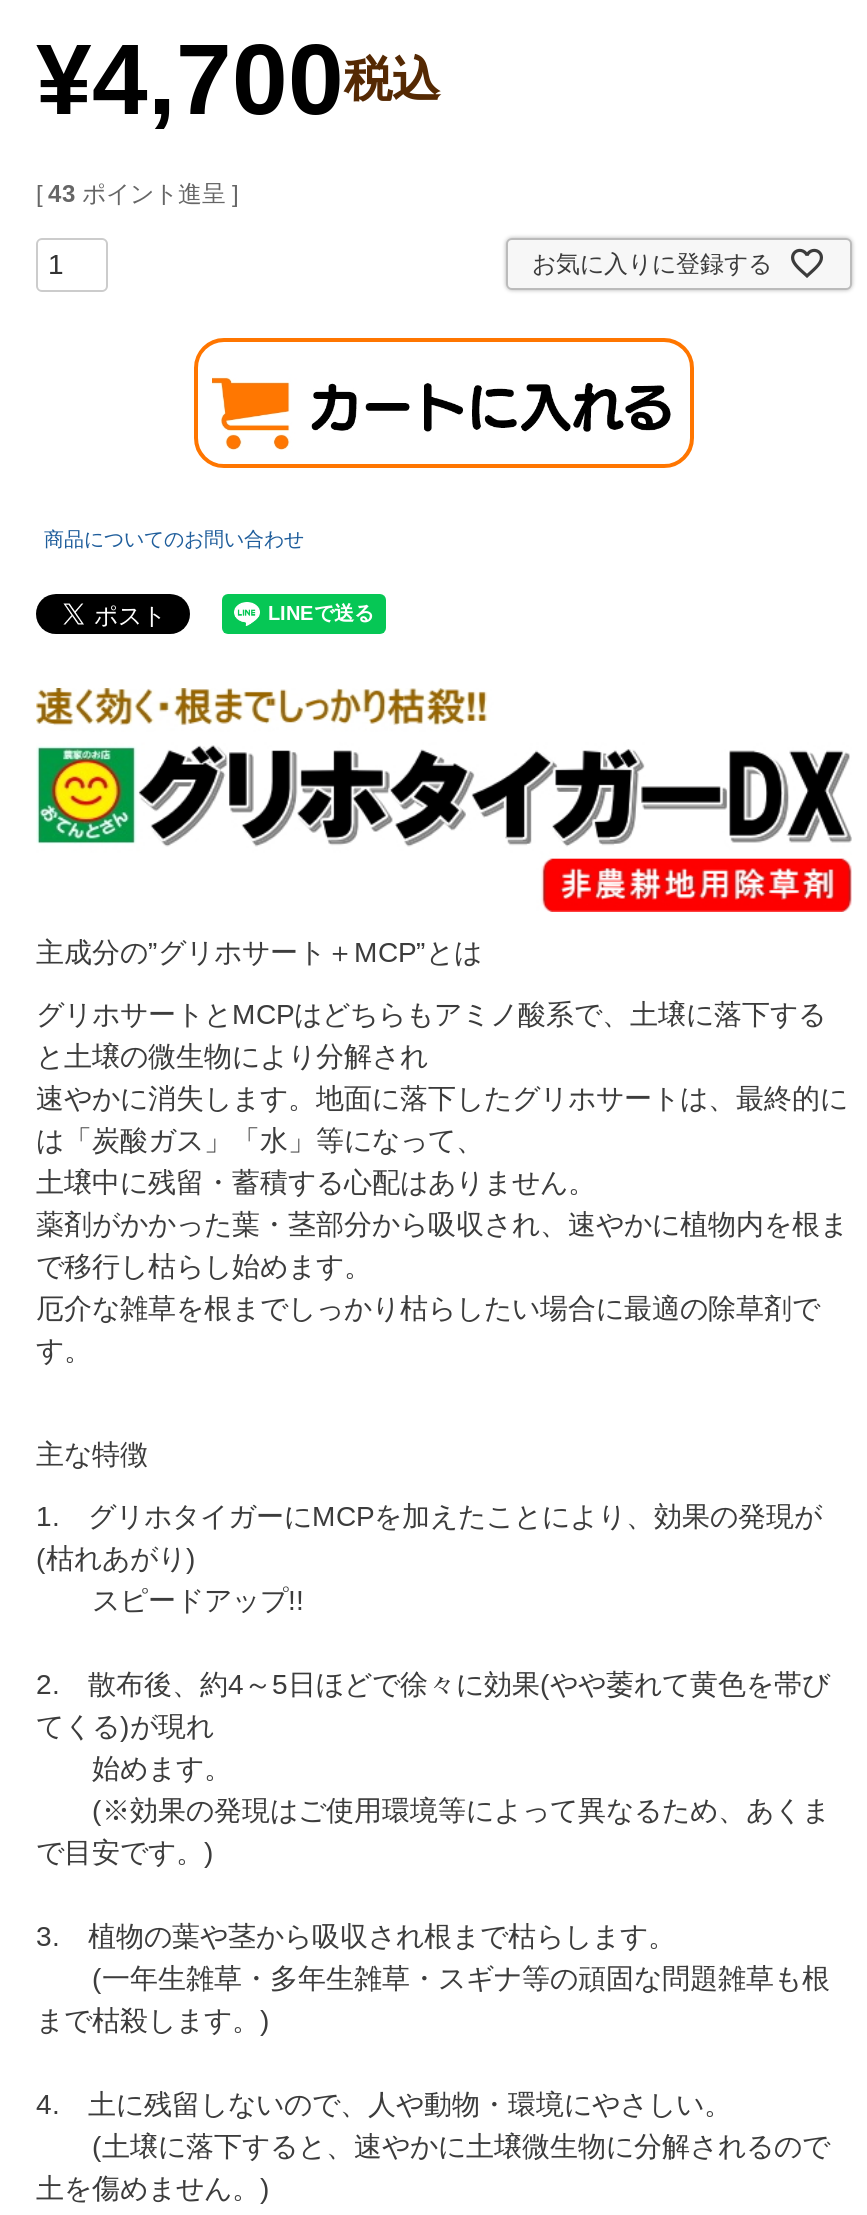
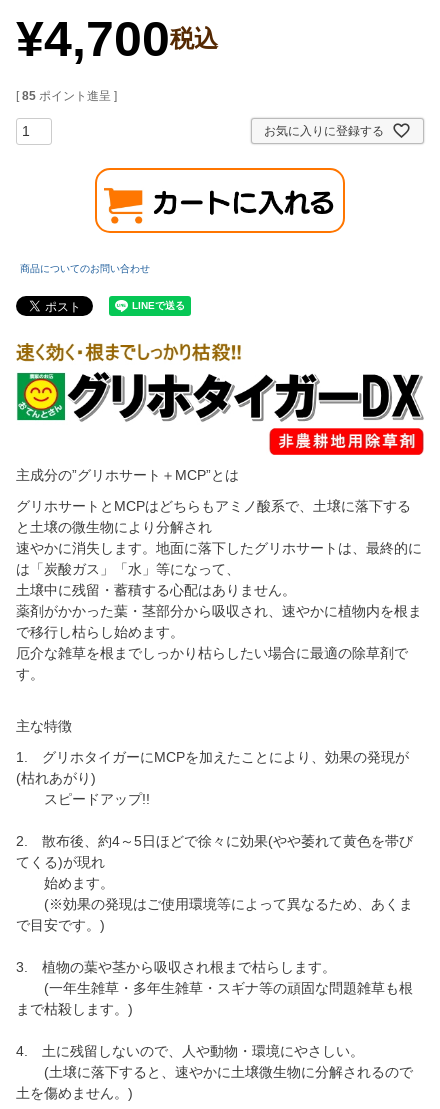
[36,180,238,208] [ 43 ポイント進呈 ] -> [16,89,117,103] [ 85 ポイント進呈 ]

